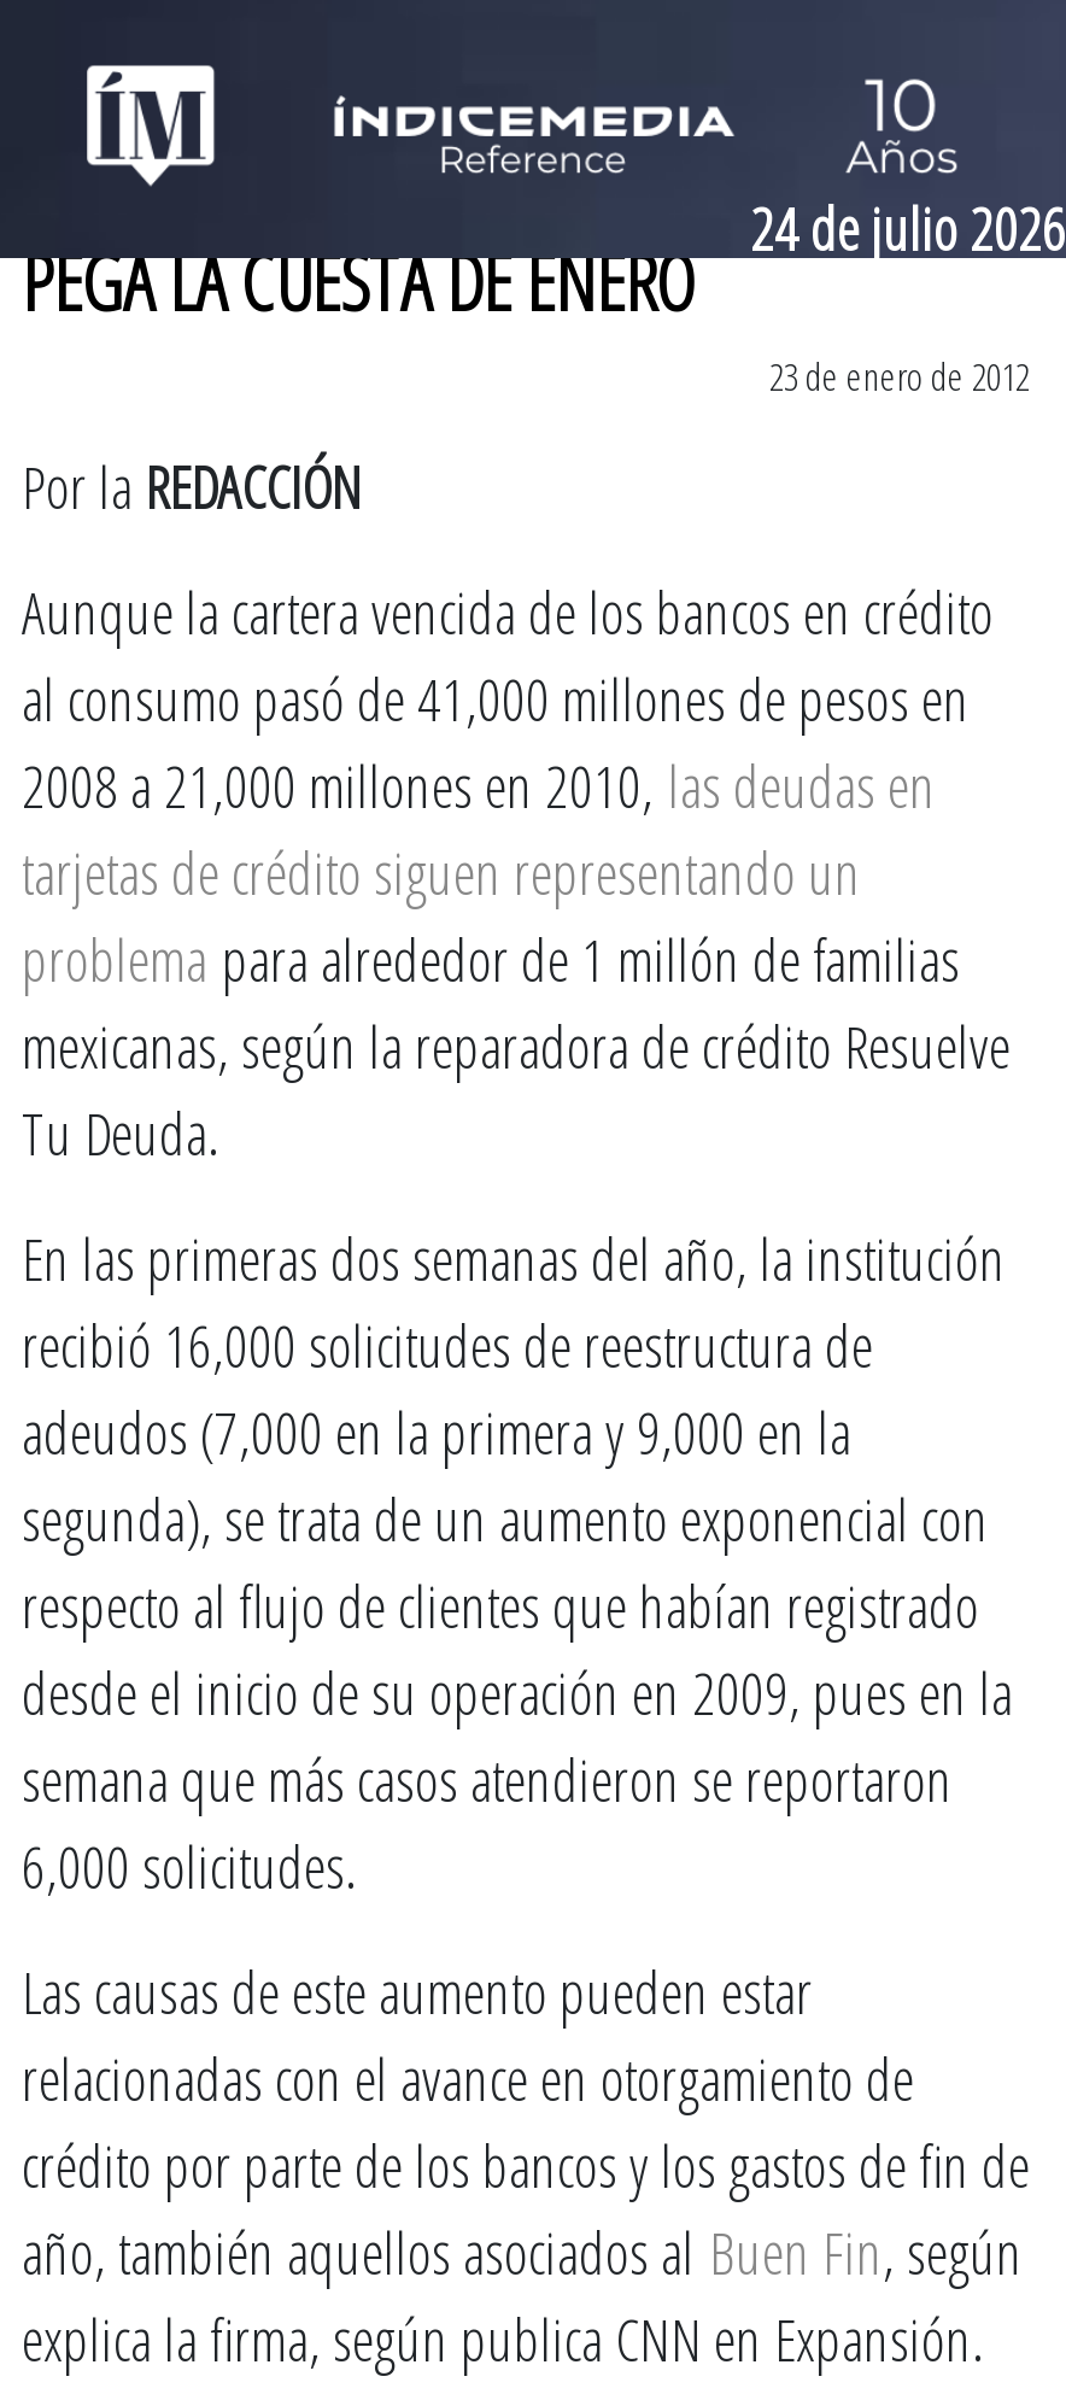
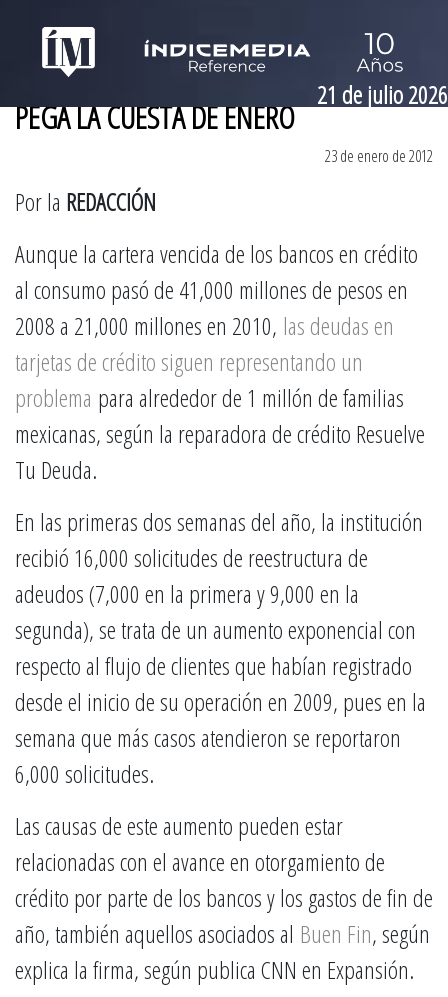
[750,187,1066,267] 24 de julio 2026 -> [317,78,448,111] 21 de julio 2026

